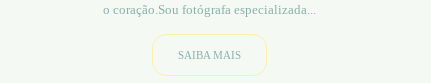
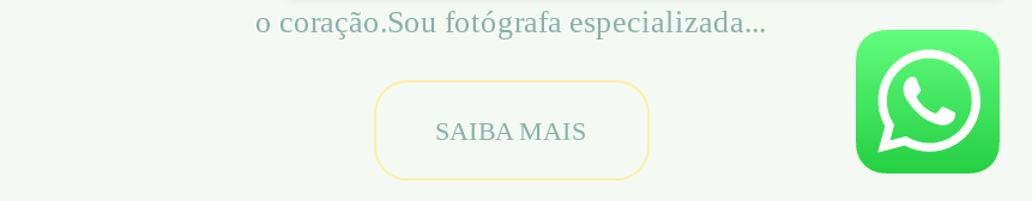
none -> [853,26,1002,177] [image]

